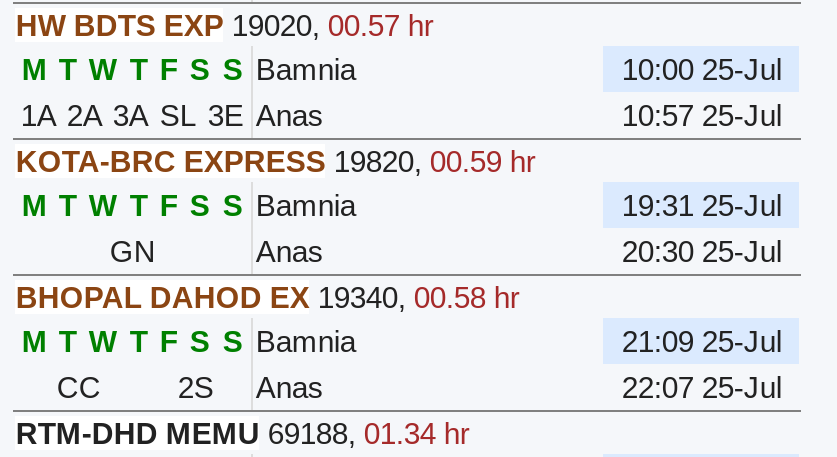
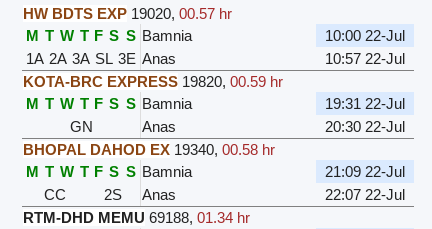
[622,53,782,87] 10:00 25-Jul -> [325,27,405,44] 10:00 22-Jul
[622,99,782,133] 10:57 25-Jul -> [325,50,405,67] 10:57 22-Jul
[622,189,782,223] 19:31 25-Jul -> [325,95,405,112] 19:31 22-Jul
[622,235,782,269] 20:30 25-Jul -> [325,118,405,135] 20:30 22-Jul
[622,325,782,359] 21:09 25-Jul -> [325,163,405,180] 21:09 22-Jul
[622,371,782,405] 22:07 25-Jul -> [325,186,405,203] 22:07 22-Jul

